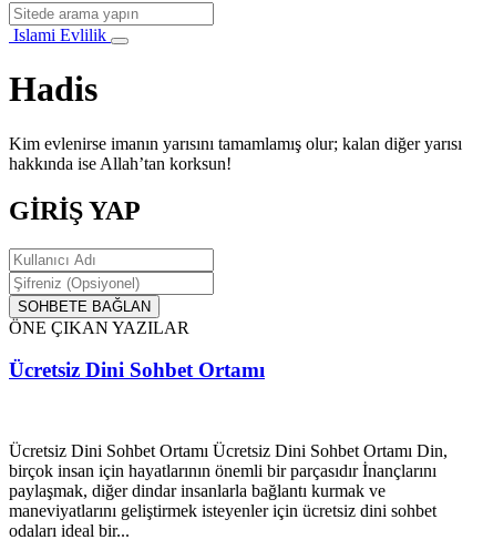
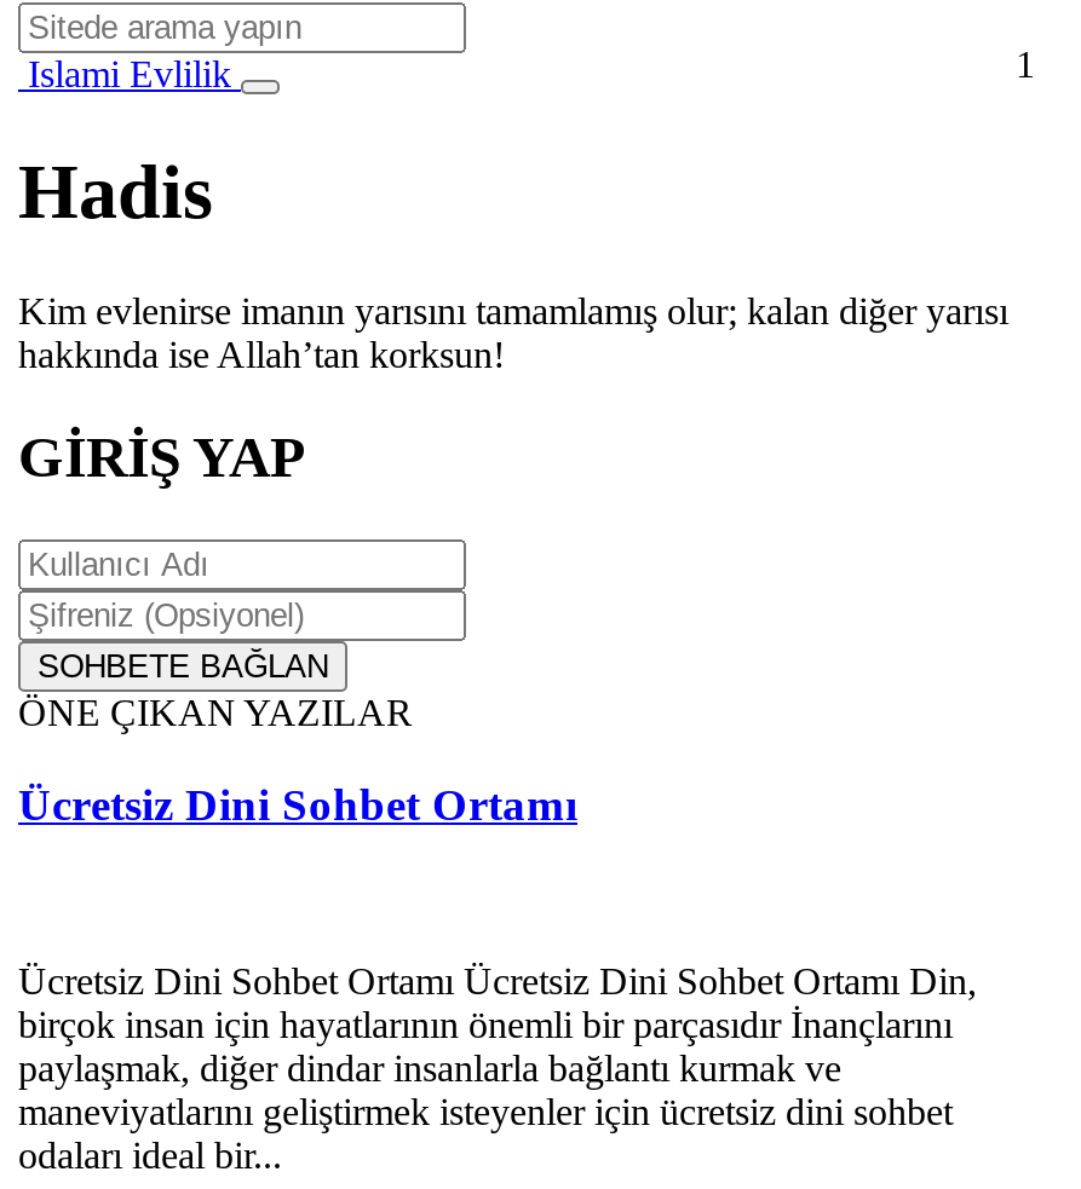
none -> [1016,44,1035,85] 1

